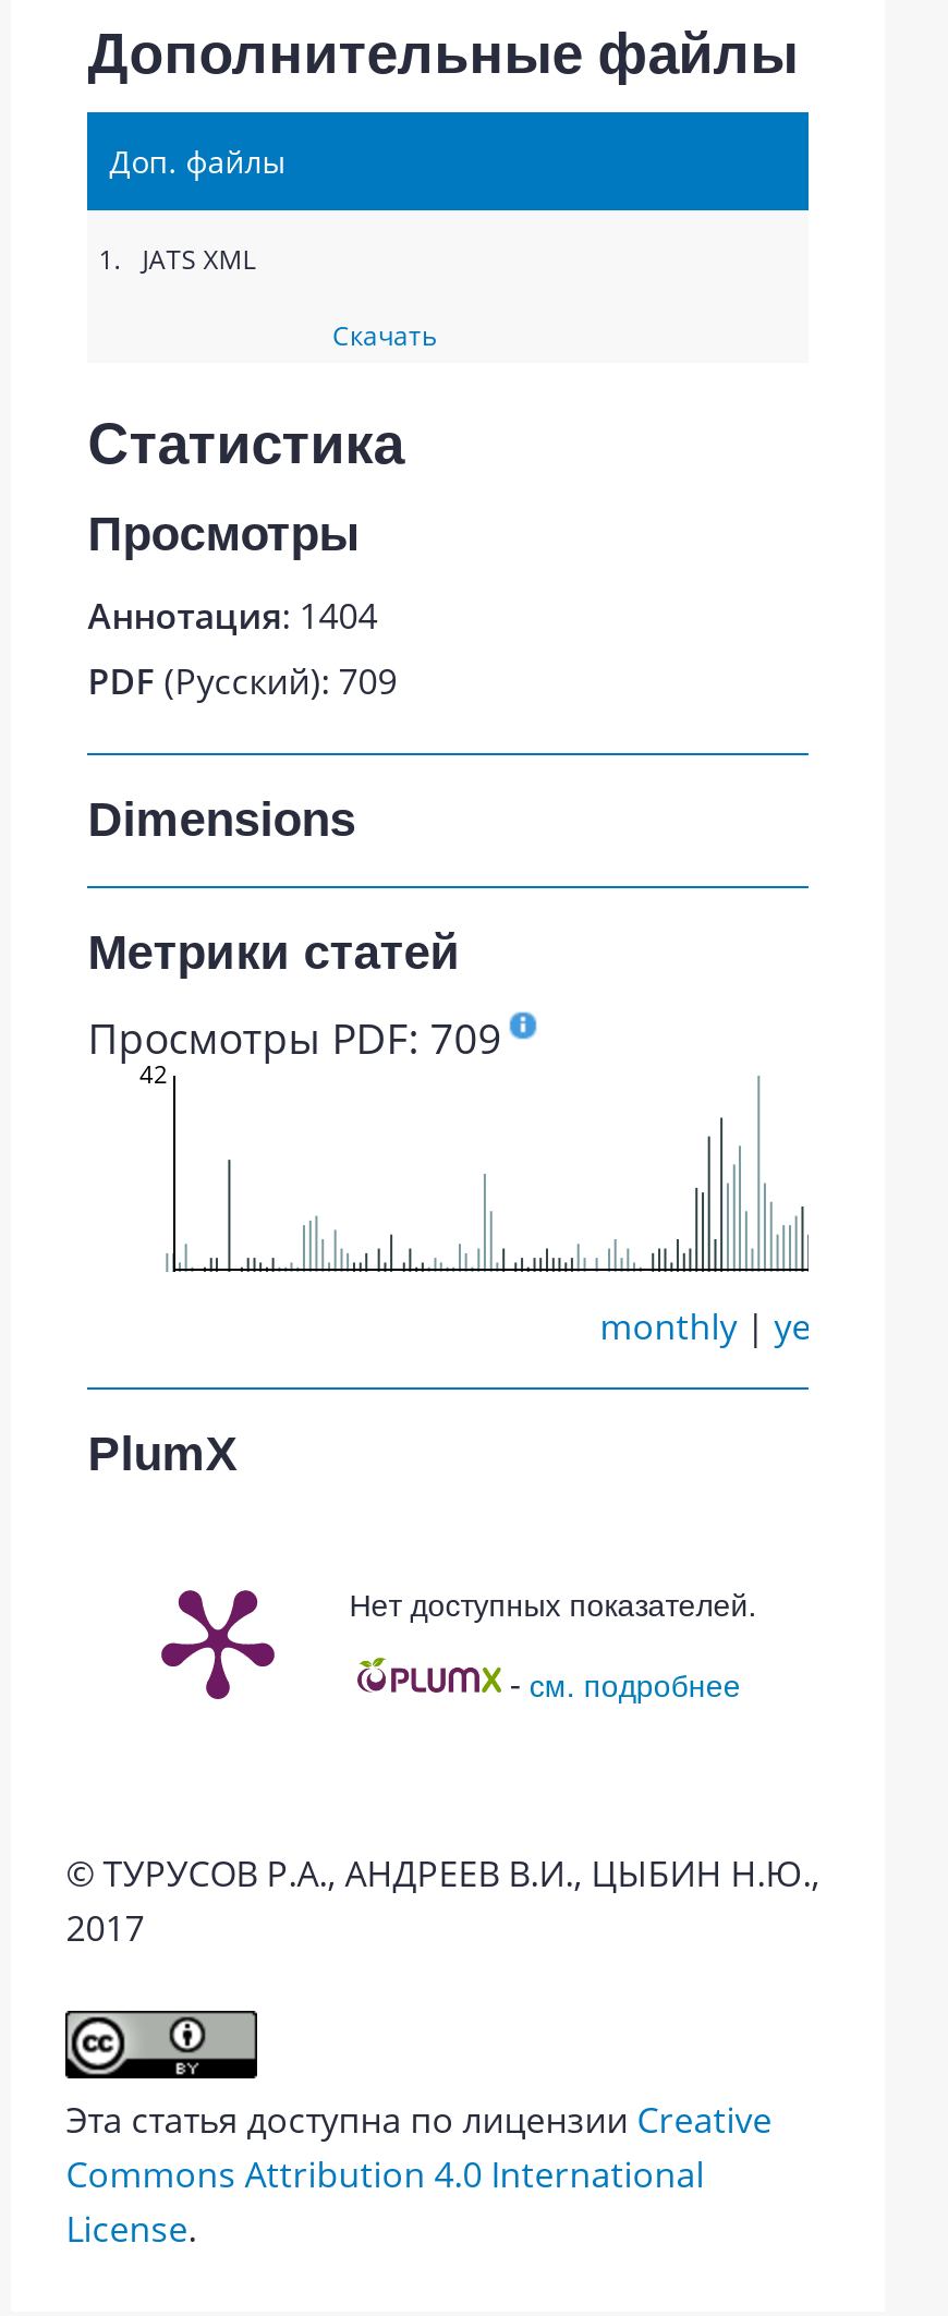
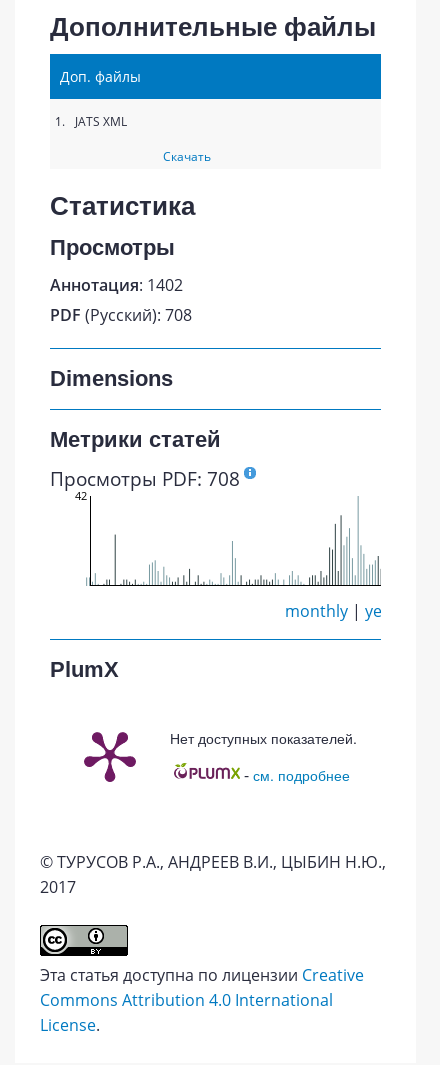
[88,592,377,640] Аннотация: 1404 -> [50,274,183,296] Аннотация: 1402
[88,657,397,705] PDF (Русский): 709 -> [50,304,192,326] PDF (Русский): 708
[88,1008,502,1067] Просмотры PDF: 709 -> [50,465,240,492] Просмотры PDF: 708

